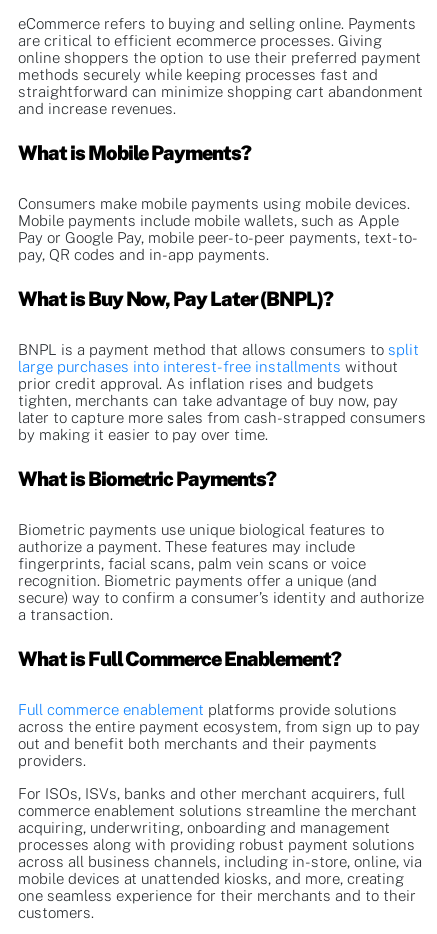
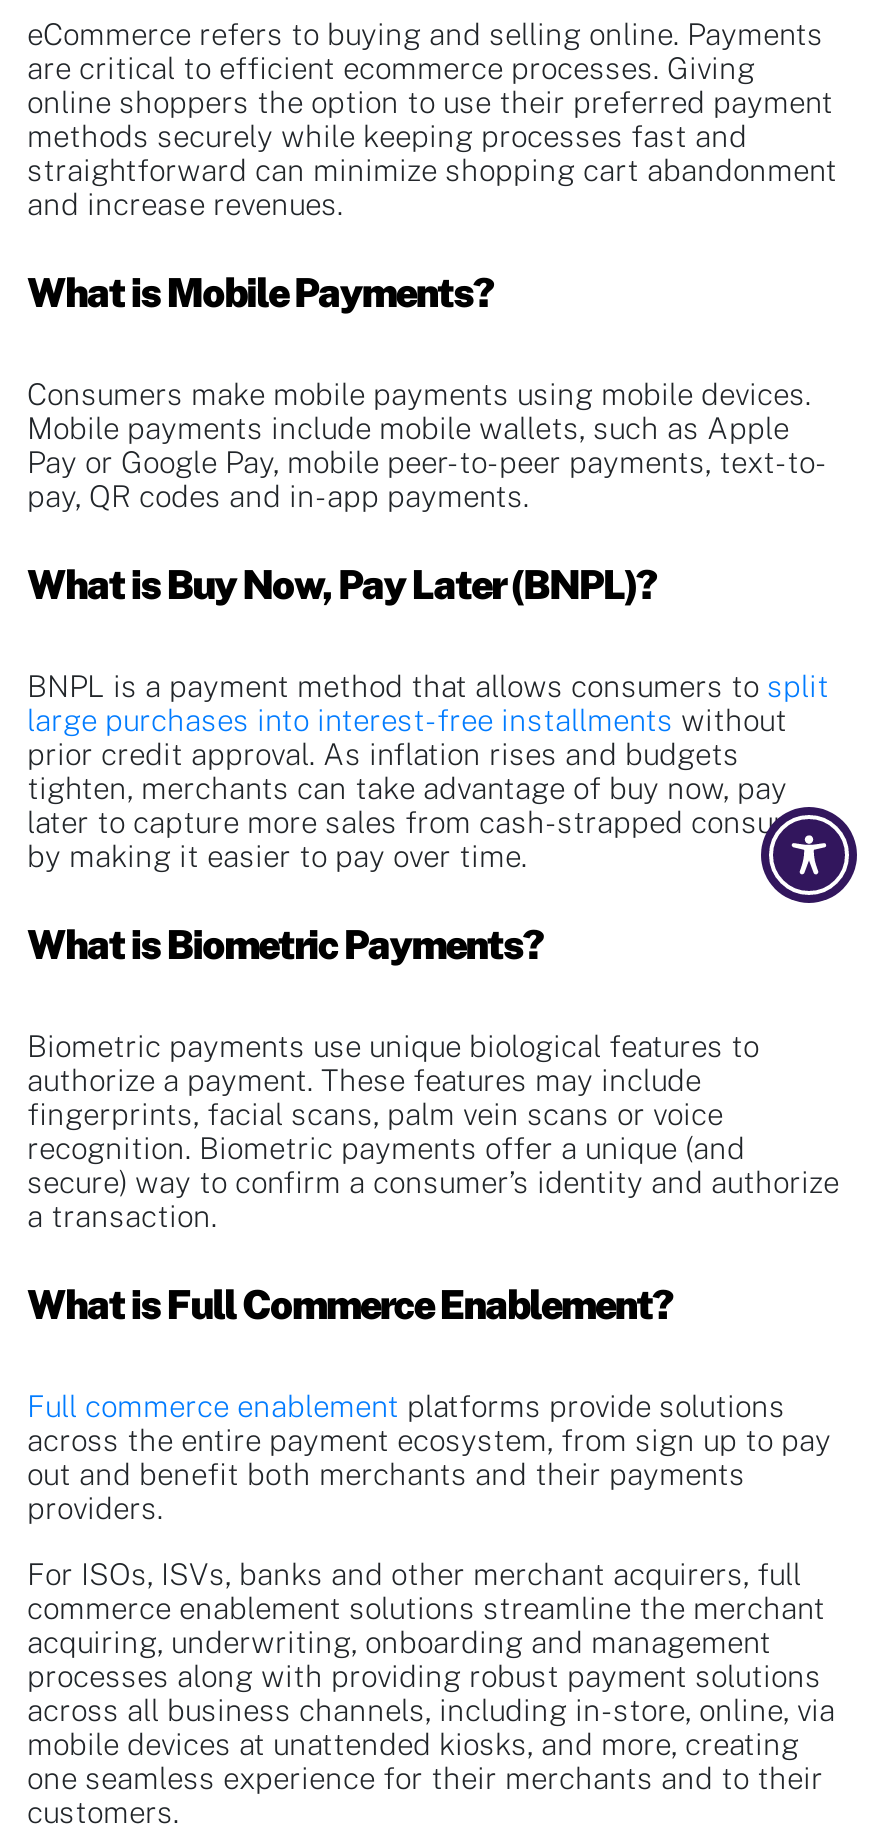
none -> [759,829,859,905] [image]

